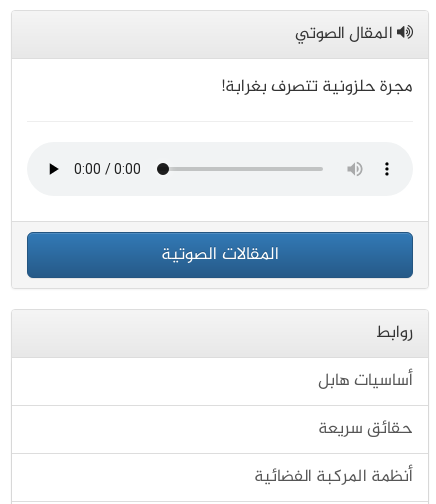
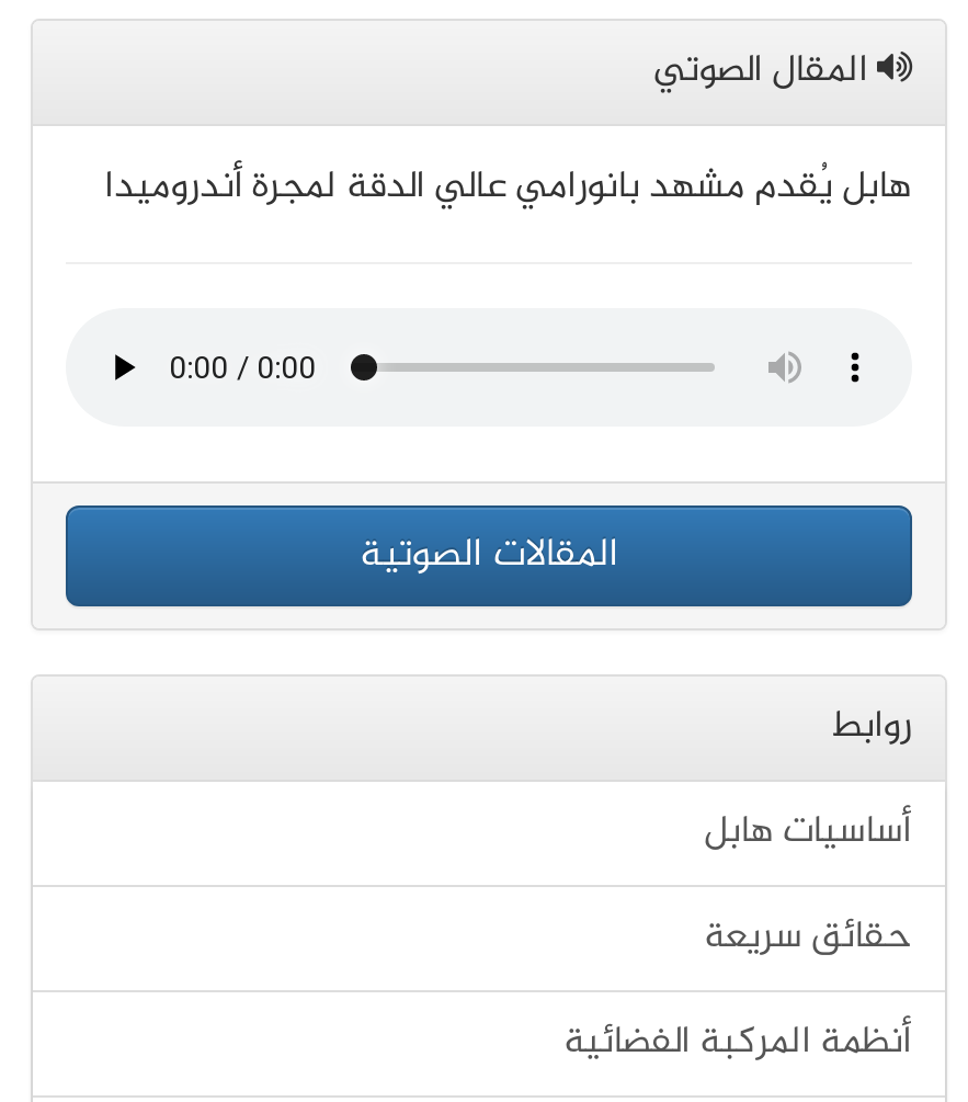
[222,73,413,101] مجرة حلزونية تتصرف بغرابة! -> [105,157,912,218] هابل يُقدم مشهد بانورامي عالي الدقة لمجرة أندروميدا

